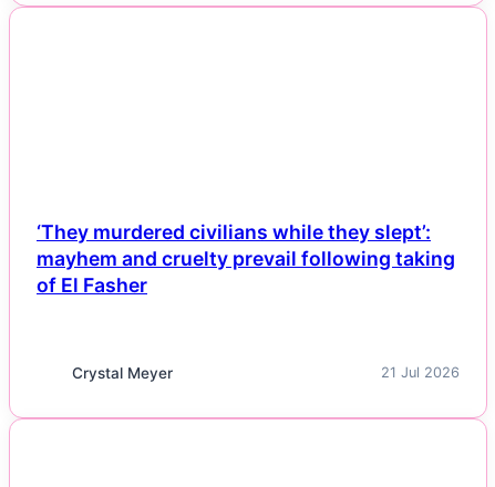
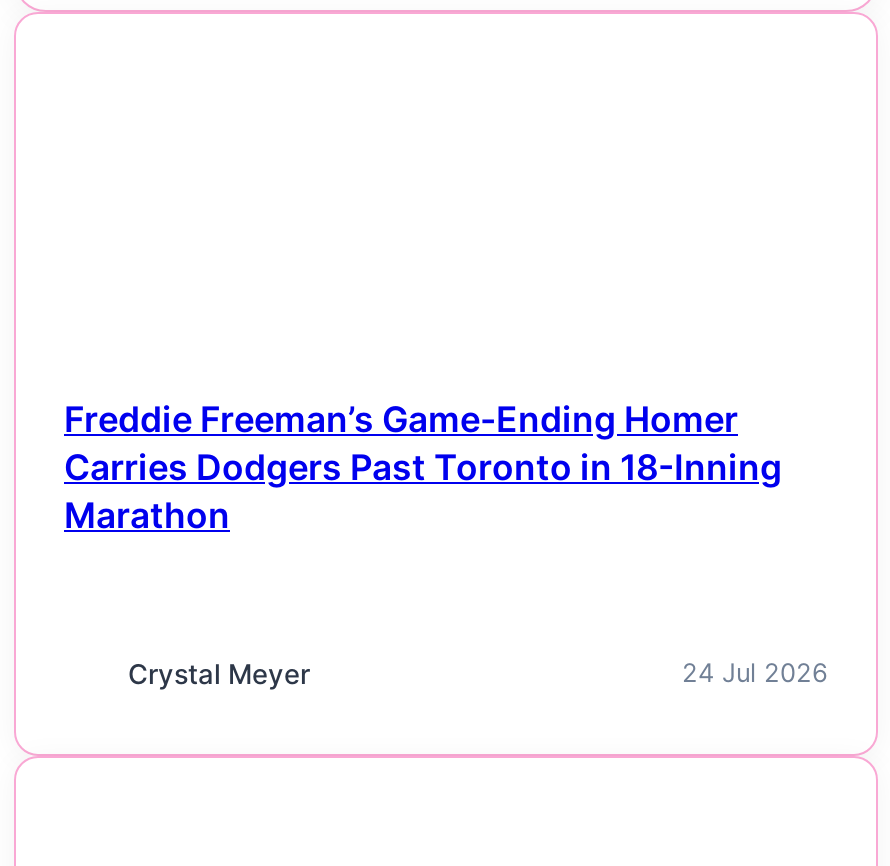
[37,221,455,297] ‘They murdered civilians while they slept’: | mayhem and cruelty prevail following taking | of El Fasher -> [64,399,782,537] Freddie Freeman’s Game-Ending Homer | Carries Dodgers Past Toronto in 18-Inning | Marathon
[381,364,460,381] 21 Jul 2026 -> [682,659,828,689] 24 Jul 2026

